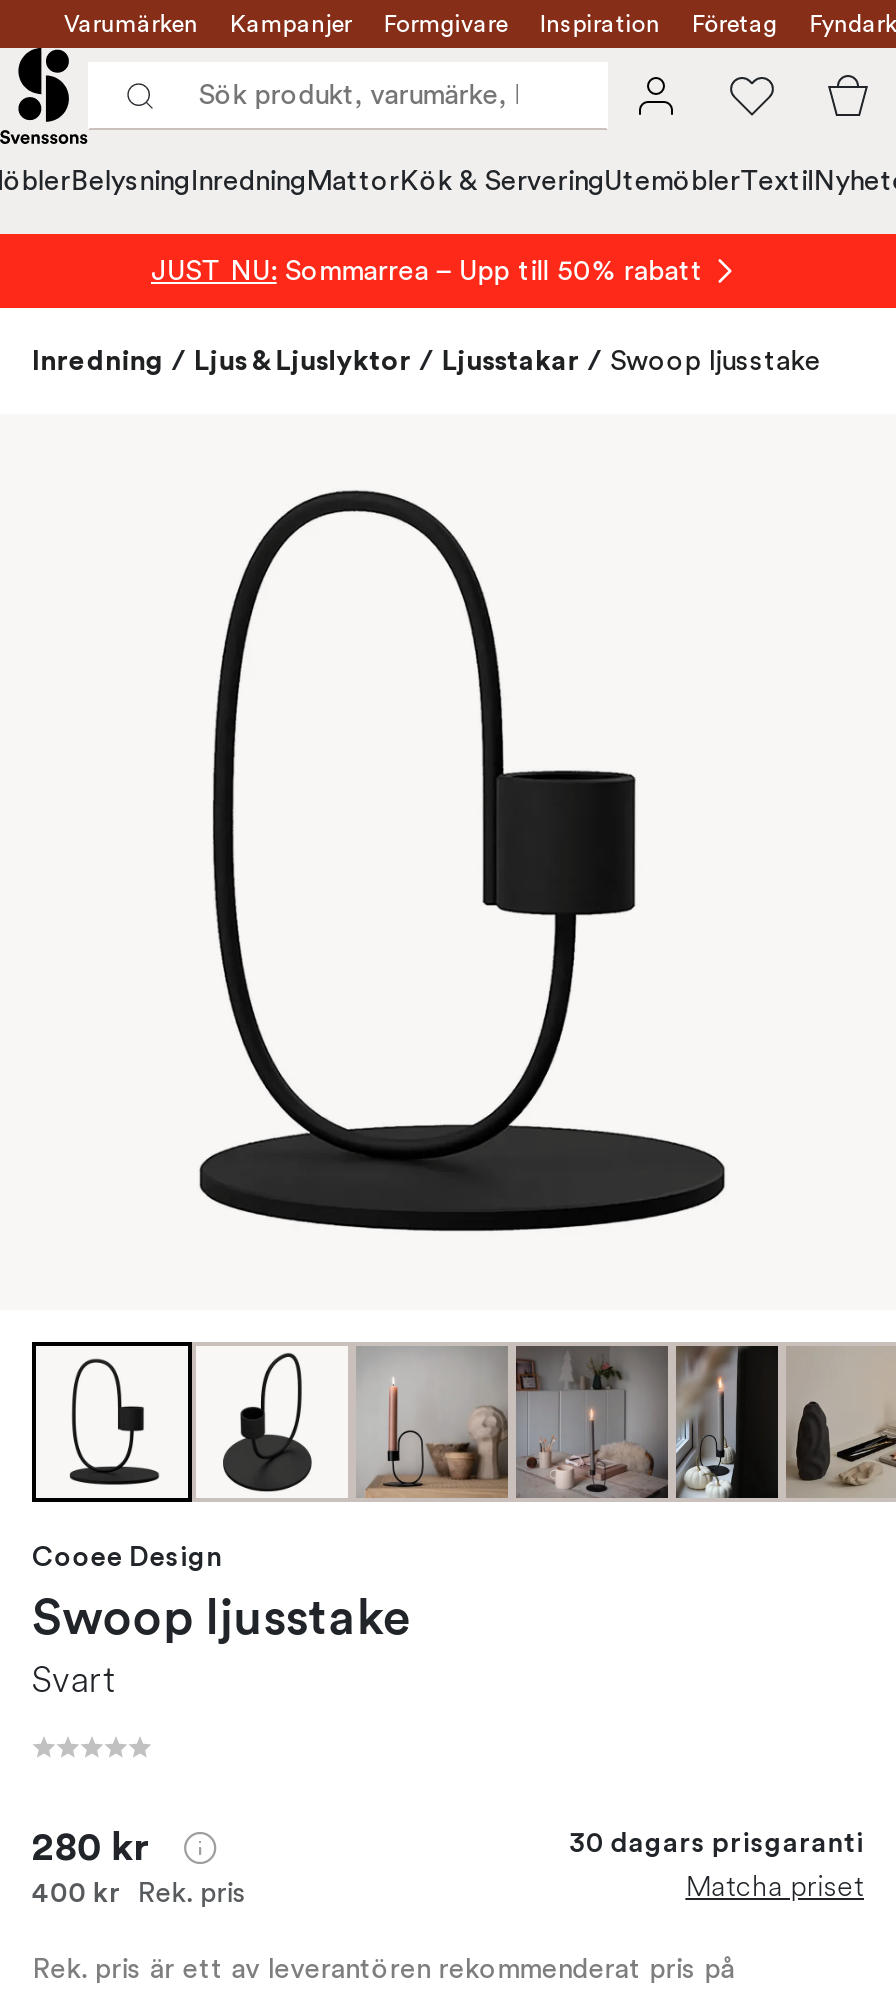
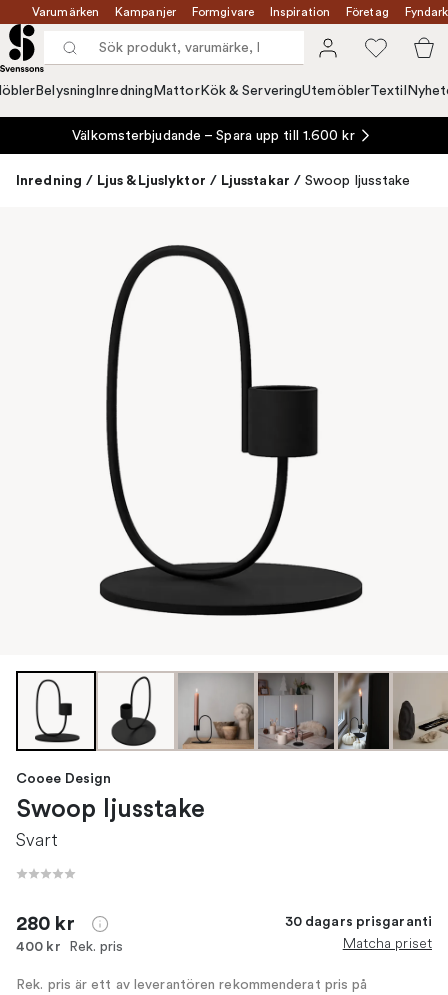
[151,256,703,286] JUST NU: Sommarrea – Upp till 50% rabatt -> [72,128,355,143] Välkomsterbjudande – Spara upp till 1.600 kr

